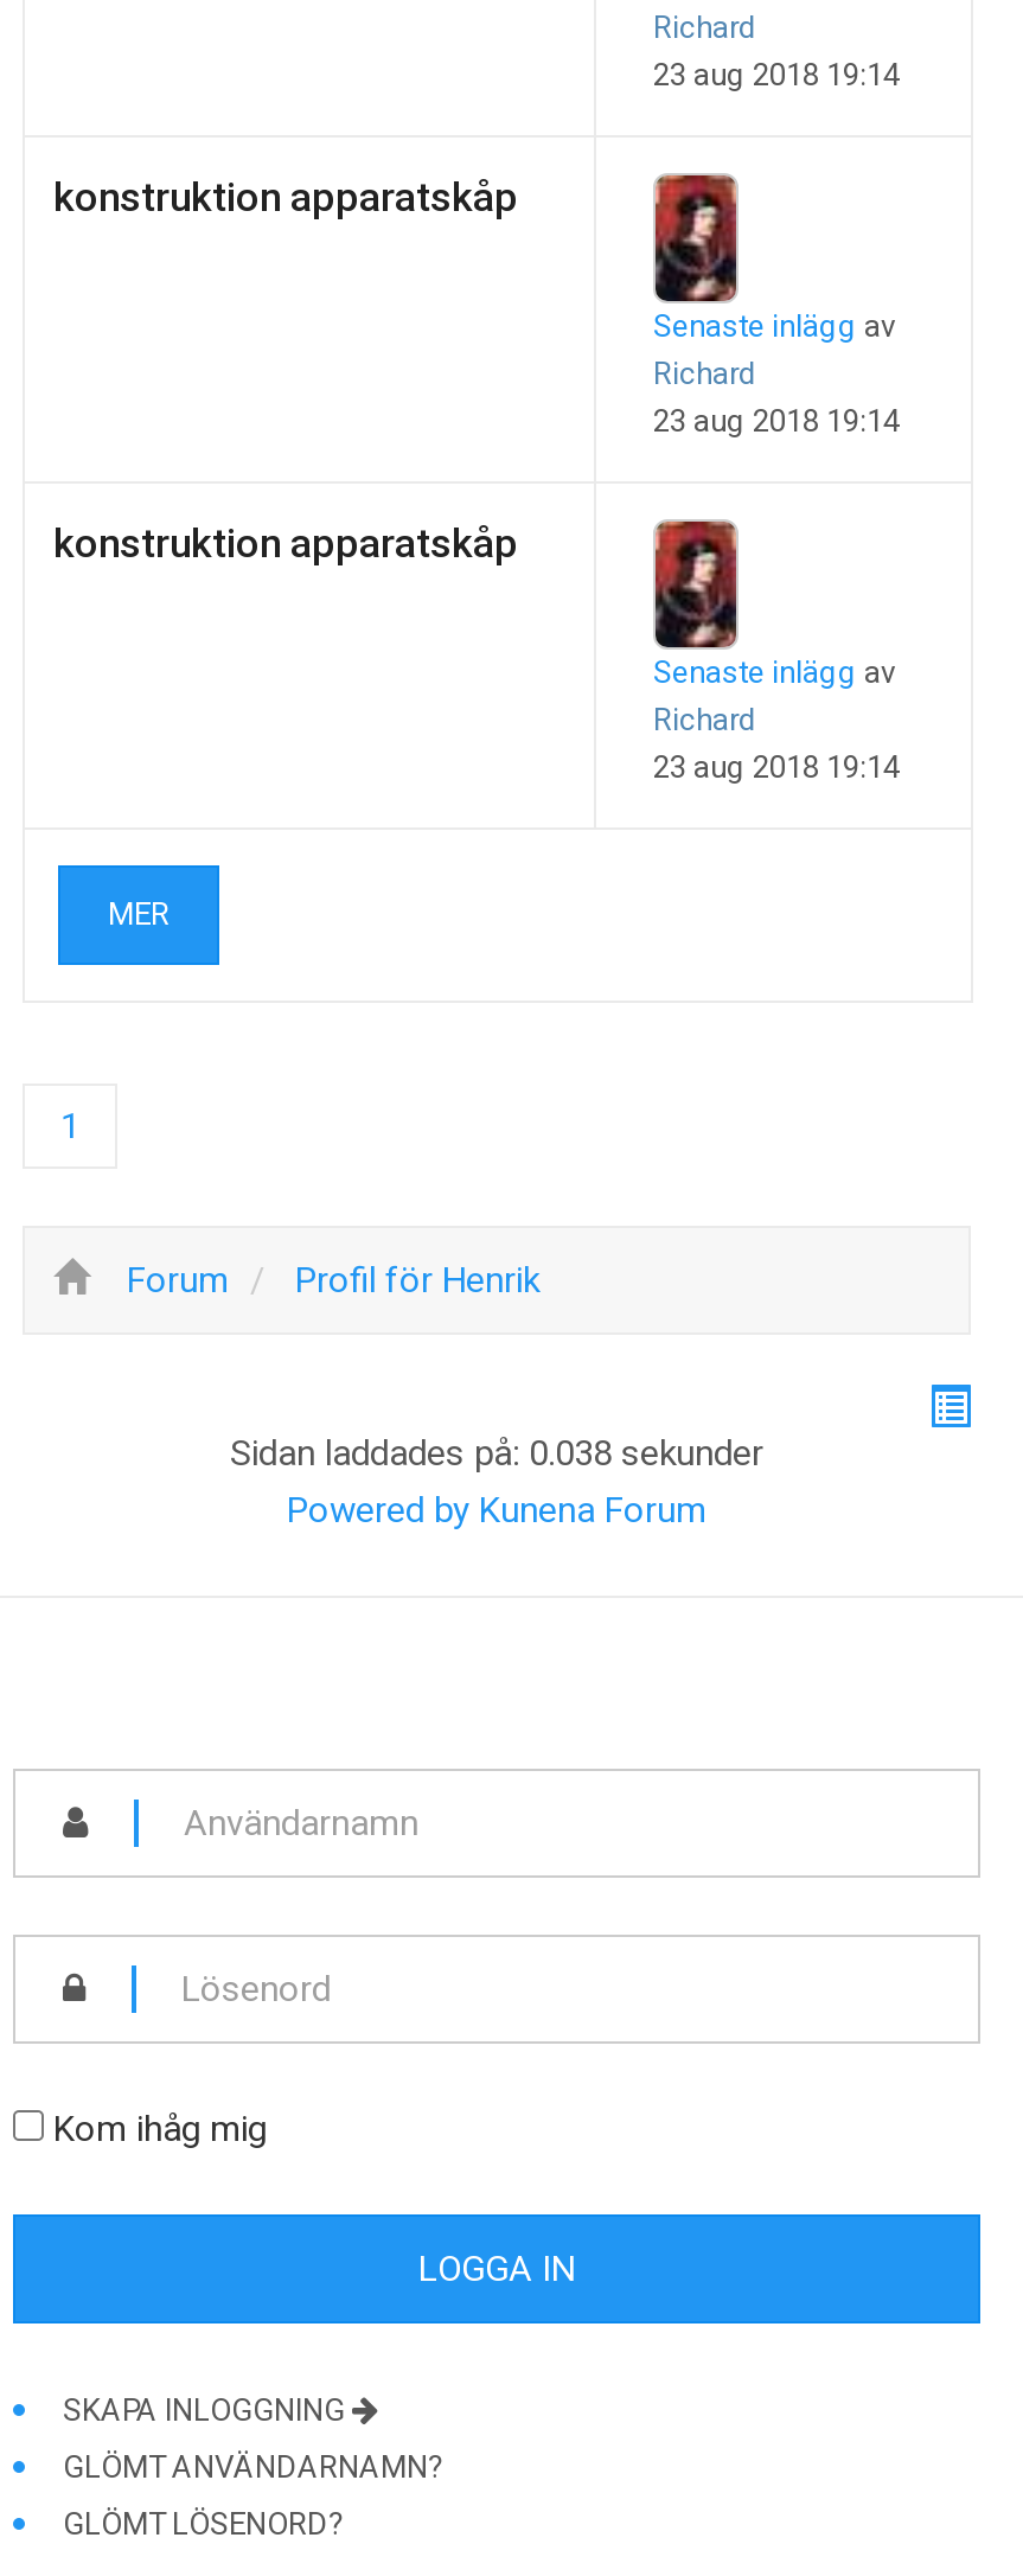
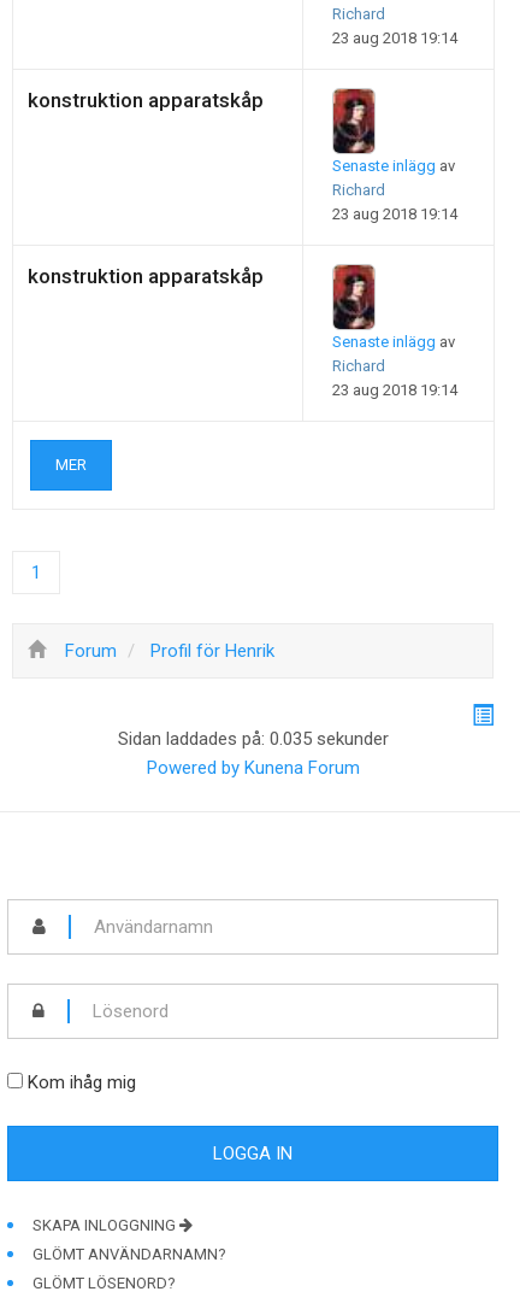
[230,1432,763,1475] Sidan laddades på: 0.038 sekunder -> [117,728,388,750] Sidan laddades på: 0.035 sekunder

